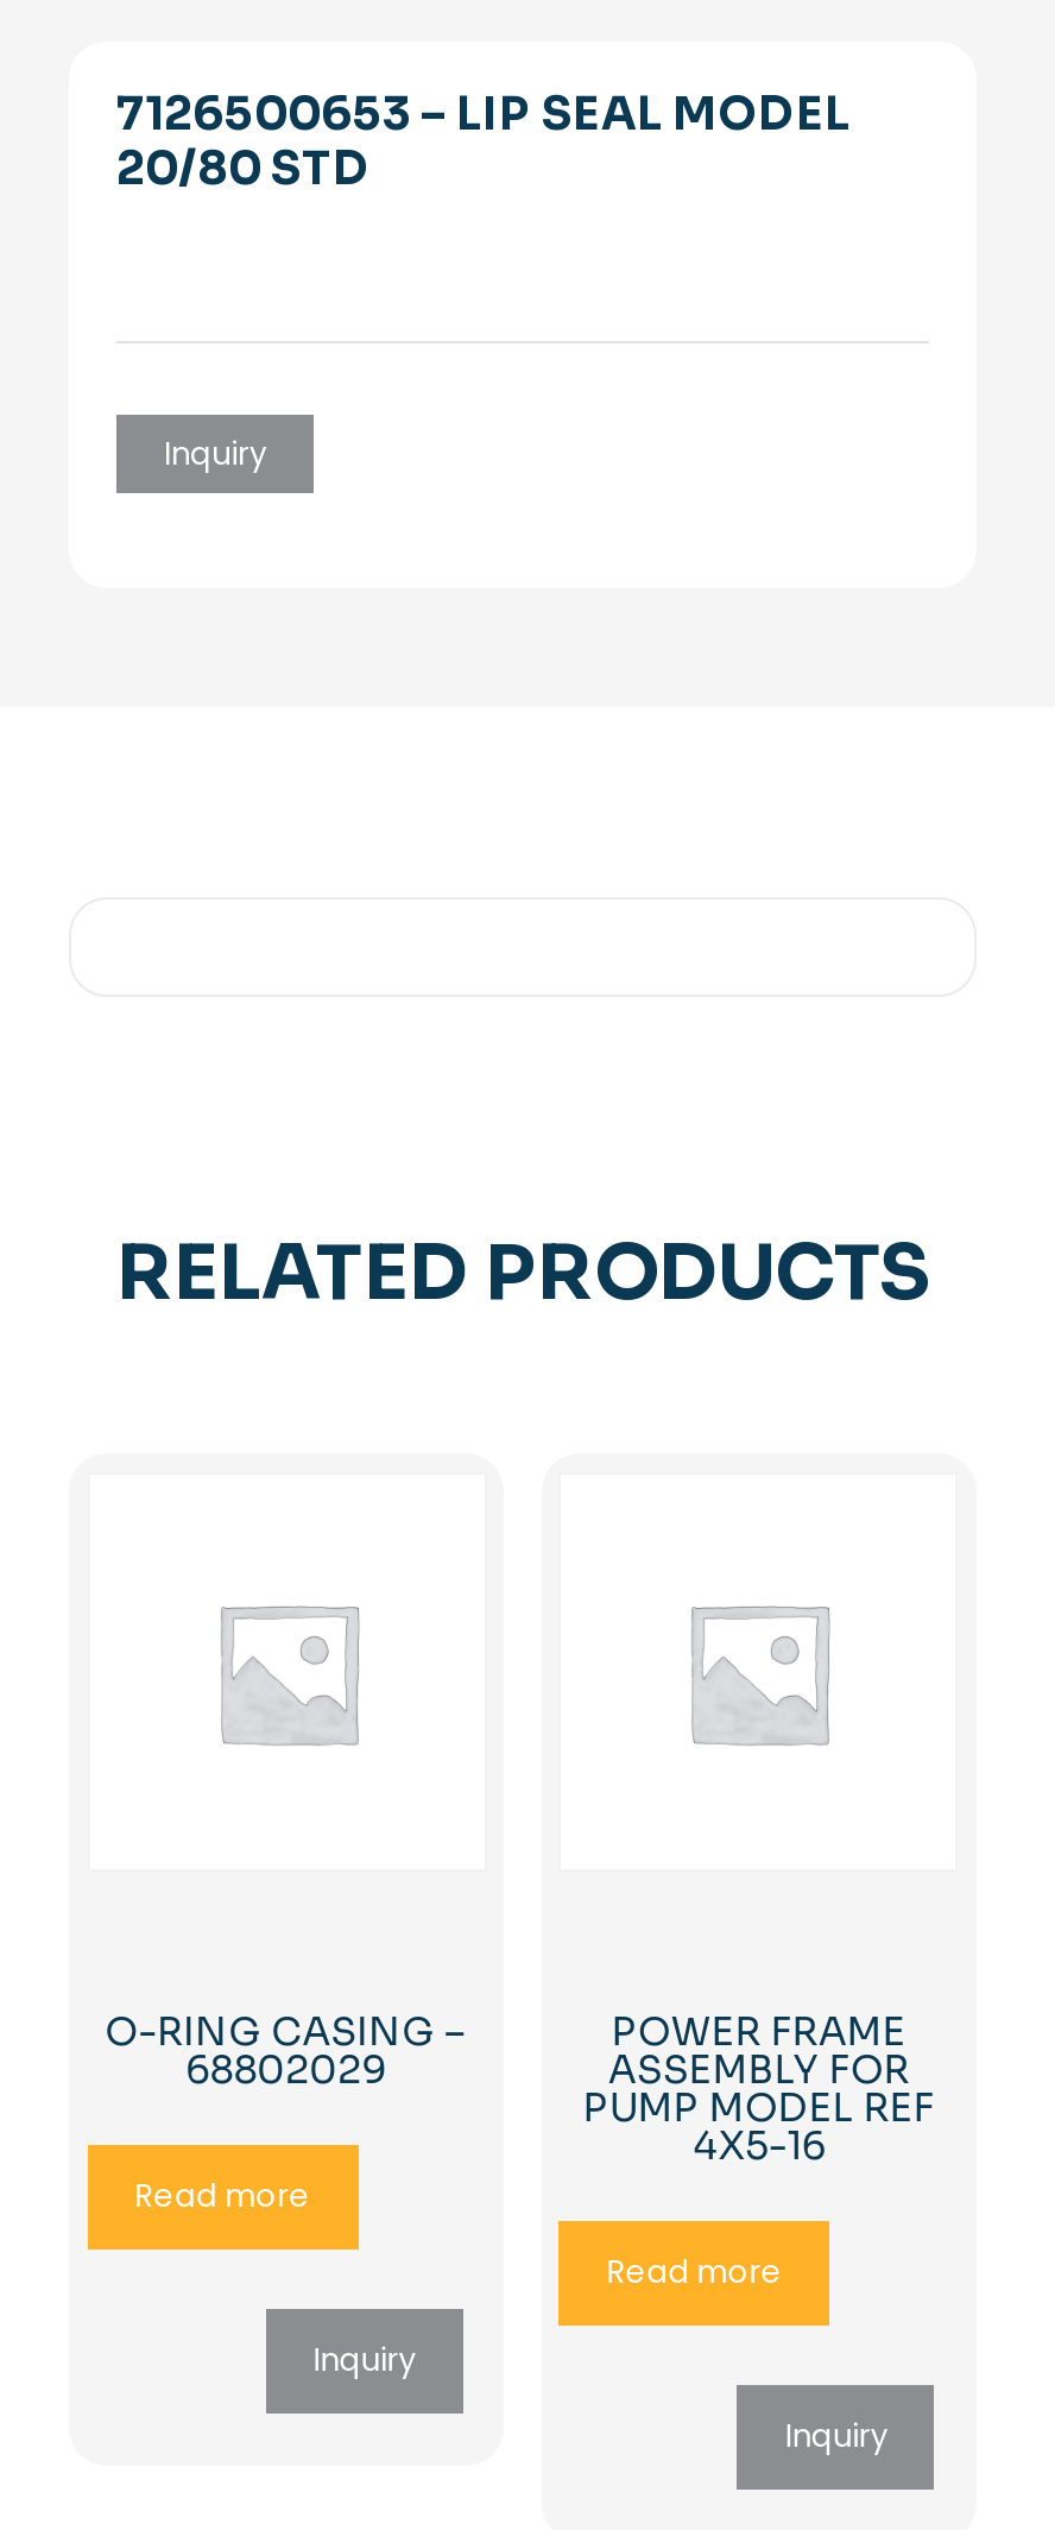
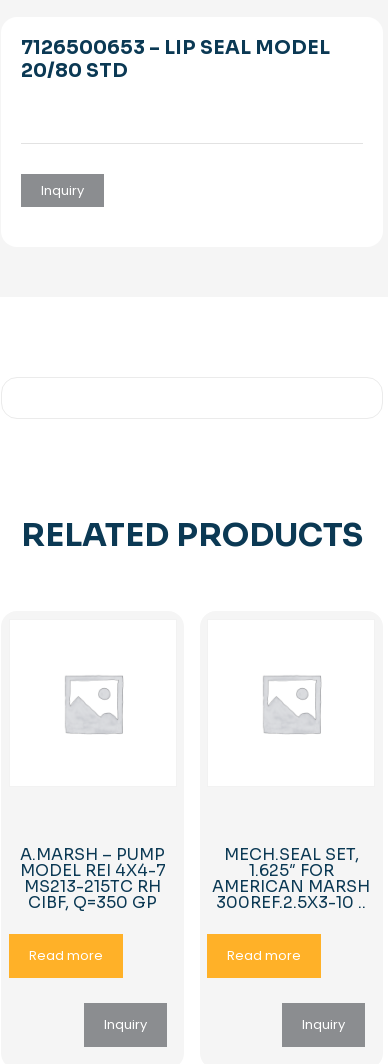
[105,2007,469,2095] O-RING CASING – | 68802029 -> [20,844,166,913] A.MARSH – PUMP | MODEL REI 4X4-7 | MS213-215TC RH | CIBF, Q=350 GP
[583,2007,935,2171] POWER FRAME | ASSEMBLY FOR | PUMP MODEL REF | 4X5-16 -> [212,844,370,913] MECH.SEAL SET, | 1.625″ FOR | AMERICAN MARSH | 300REF.2.5X3-10 ..
moved [134,2173,415,2382] -> [29,946,147,1034]: Read more | Inquiry

